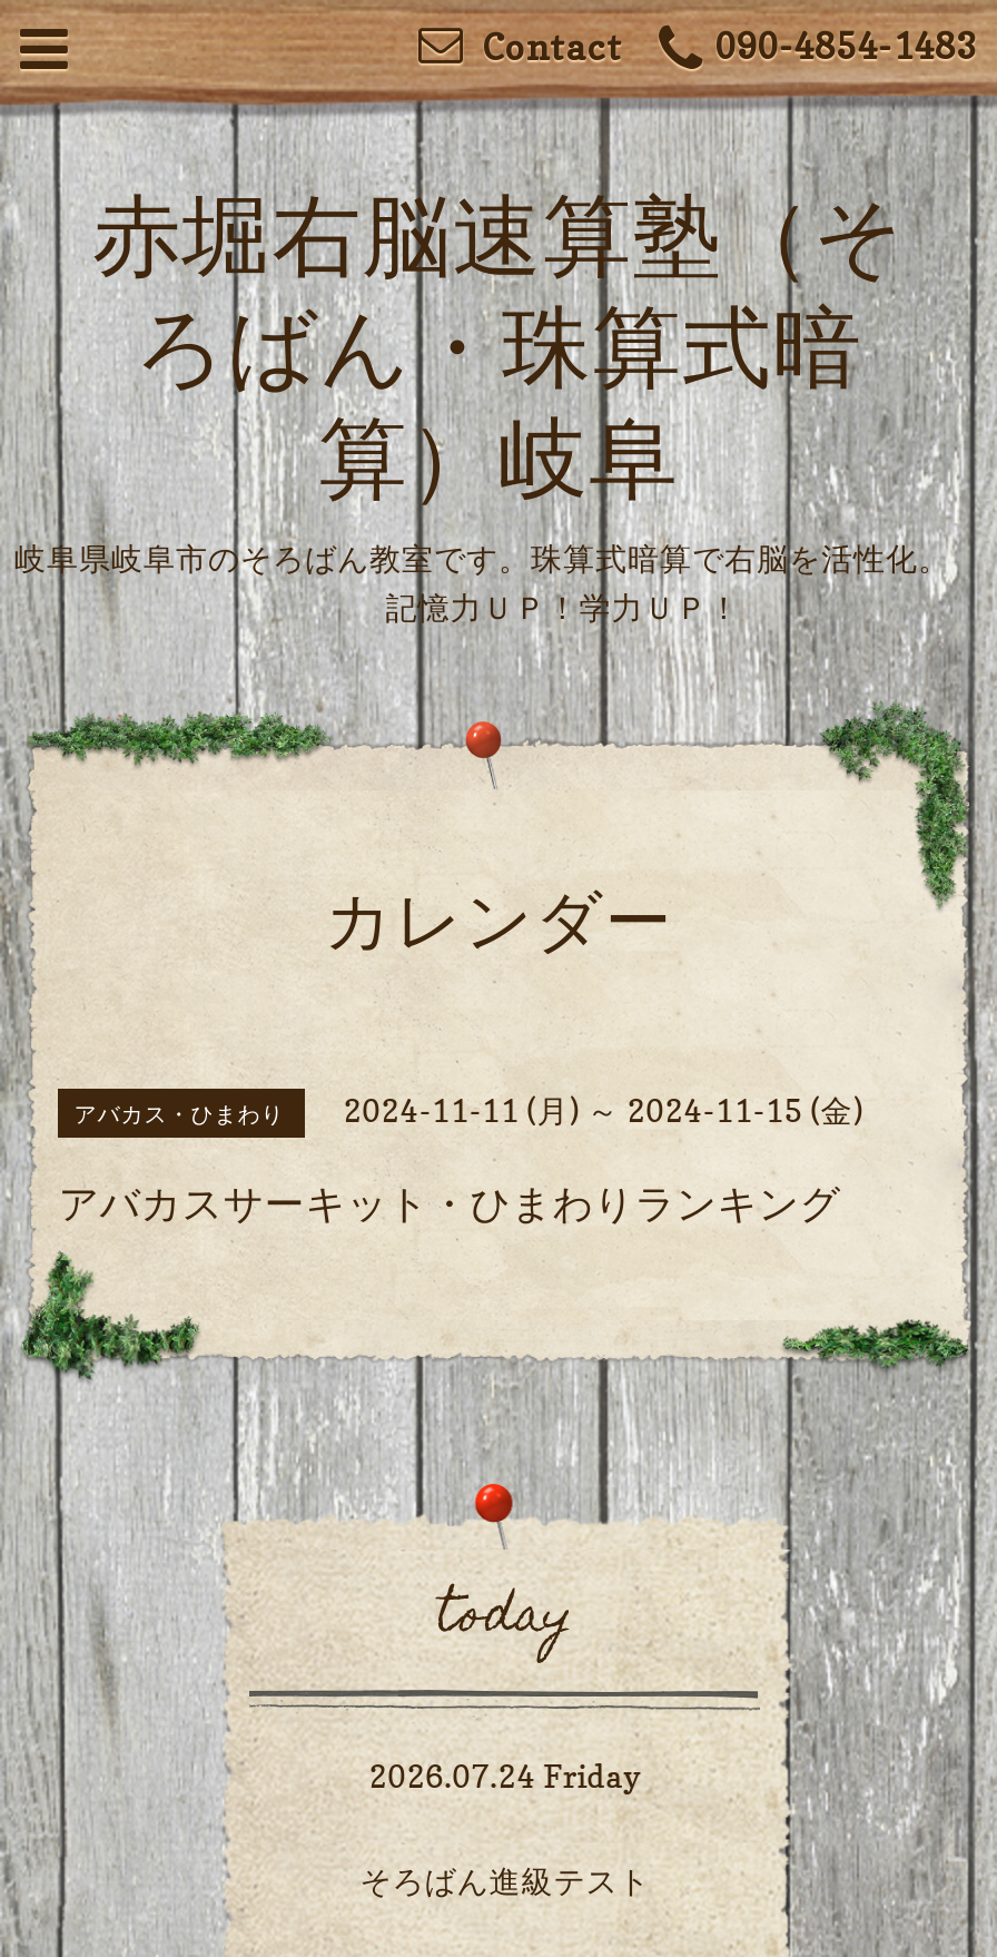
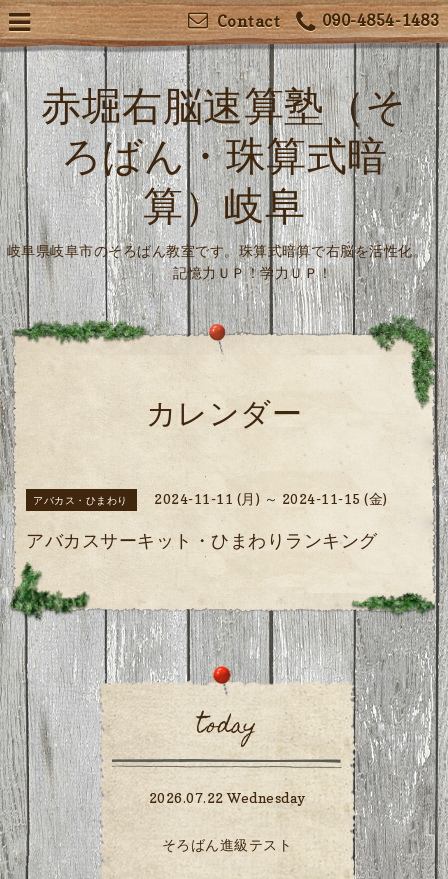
[369,1757,641,1795] 2026.07.24 Friday -> [148,789,305,806] 2026.07.22 Wednesday

